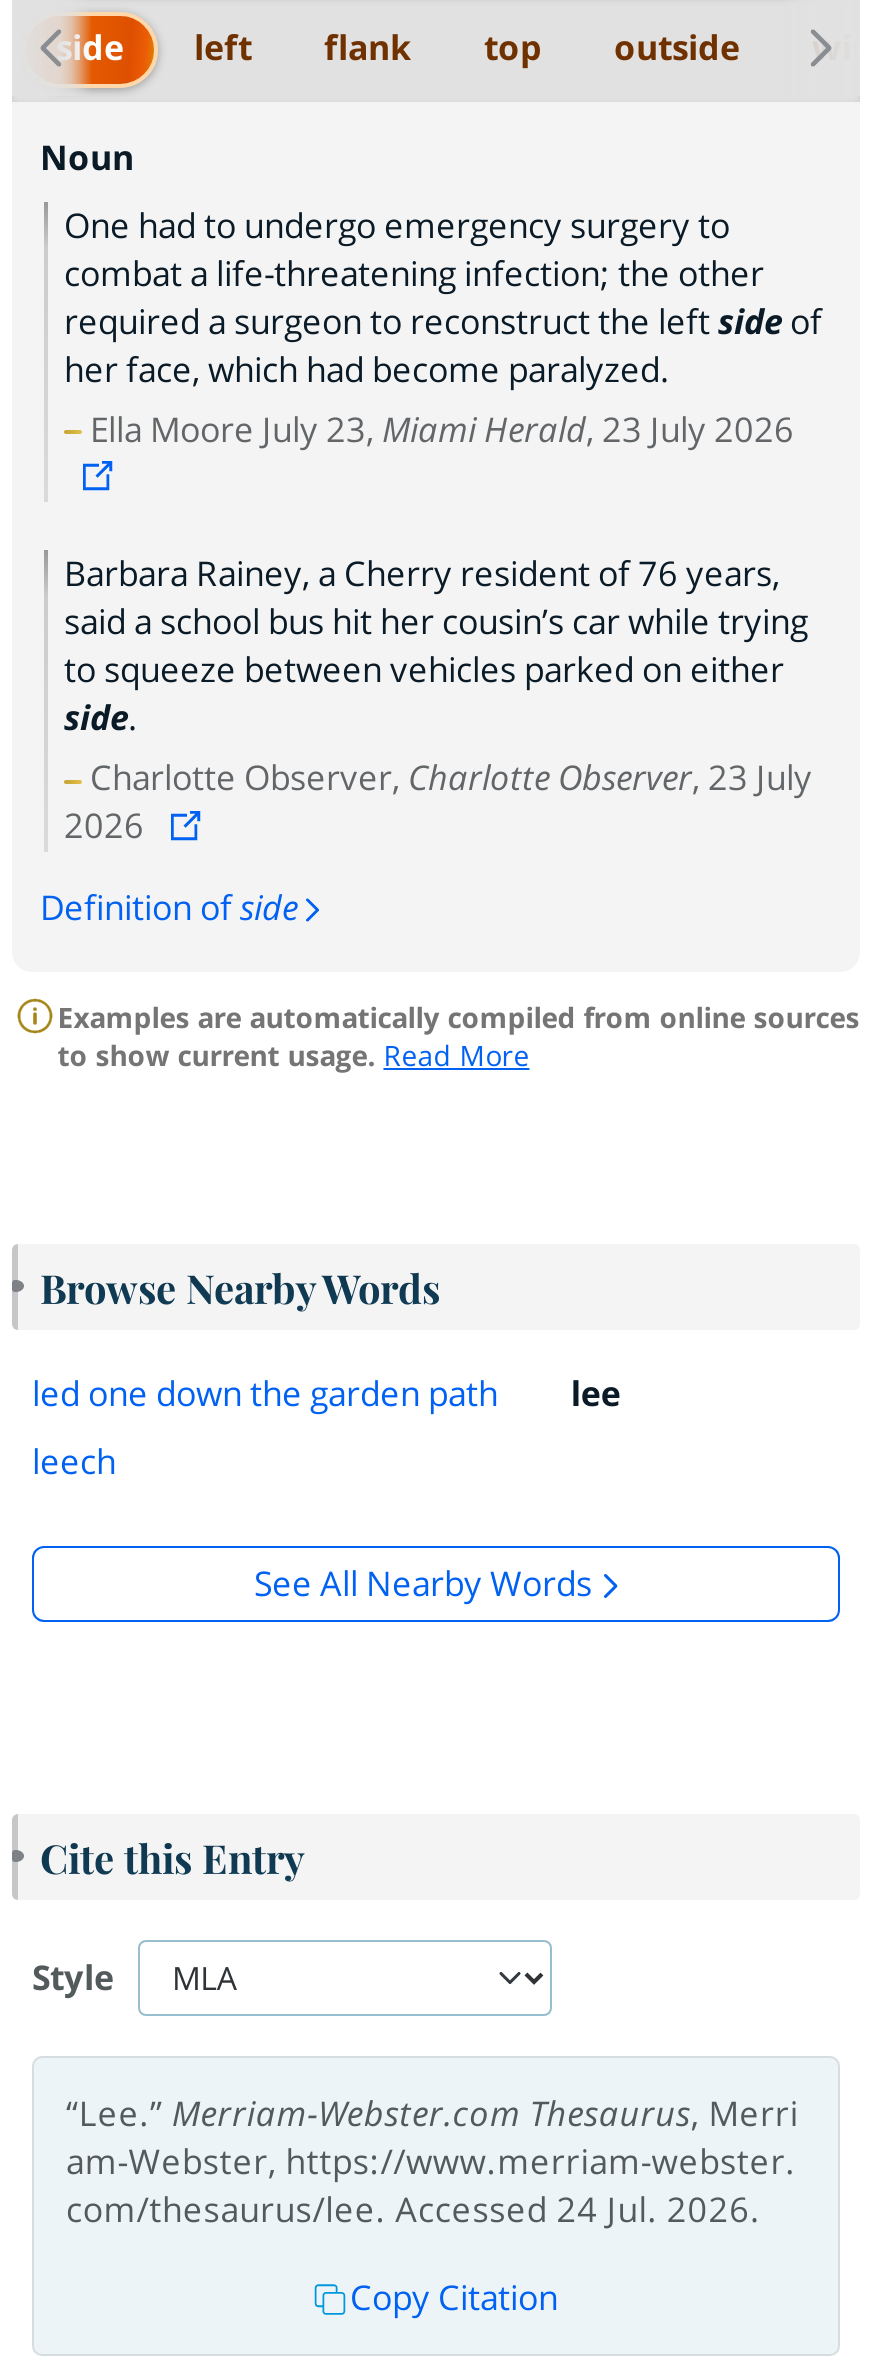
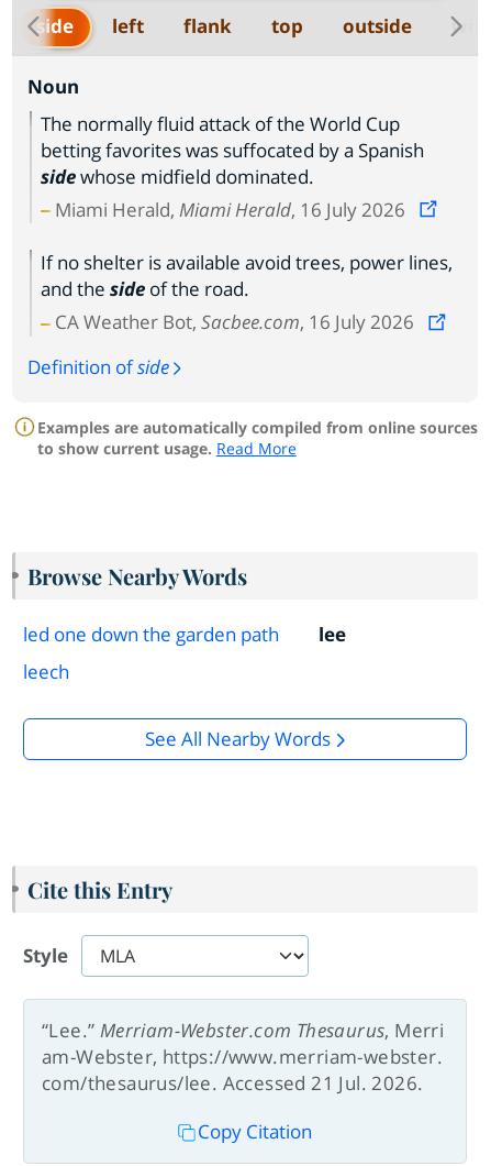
[64,202,822,452] One had to undergo emergency surgery to | combat a life-threatening infection; the other | required a surgeon to reconstruct the left side of | her face, which had become paralyzed. | Ella Moore July 23, Miami Herald, 23 July 2026 -> [41,111,424,222] The normally fluid attack of the World Cup | betting favorites was suffocated by a Spanish | side whose midfield dominated. | Miami Herald, Miami Herald, 16 July 2026
[64,551,812,849] Barbara Rainey, a Cherry resident of 76 years, | said a school bus hit her cousin’s car while trying | to squeeze between vehicles parked on either | side. | Charlotte Observer, Charlotte Observer, 23 July | 2026 -> [41,250,453,335] If no shelter is available avoid trees, power lines, | and the side of the road. | CA Weather Bot, Sacbee.com, 16 July 2026
[66,2186,761,2232] com/thesaurus/lee. Accessed 24 Jul. 2026. -> [42,1070,423,1095] com/thesaurus/lee. Accessed 21 Jul. 2026.

